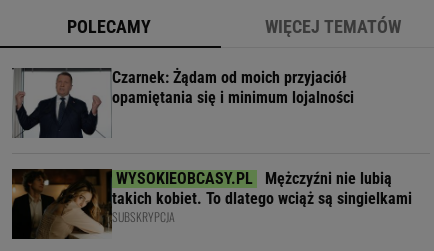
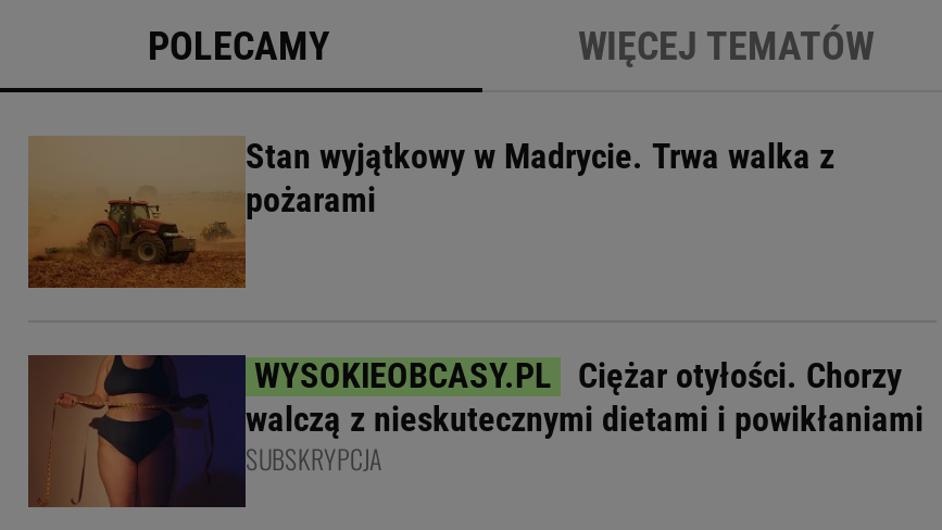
[12,67,354,139] [image] | Czarnek: Żądam od moich przyjaciół | opamiętania się i minimum lojalności -> [26,136,834,290] [image] | Stan wyjątkowy w Madrycie. Trwa walka z | pożarami
[11,168,412,240] [image] | Mężczyźni nie lubią | takich kobiet. To dlatego wciąż są singielkami -> [26,353,924,509] [image] | Ciężar otyłości. Chorzy | walczą z nieskutecznymi dietami i powikłaniami

